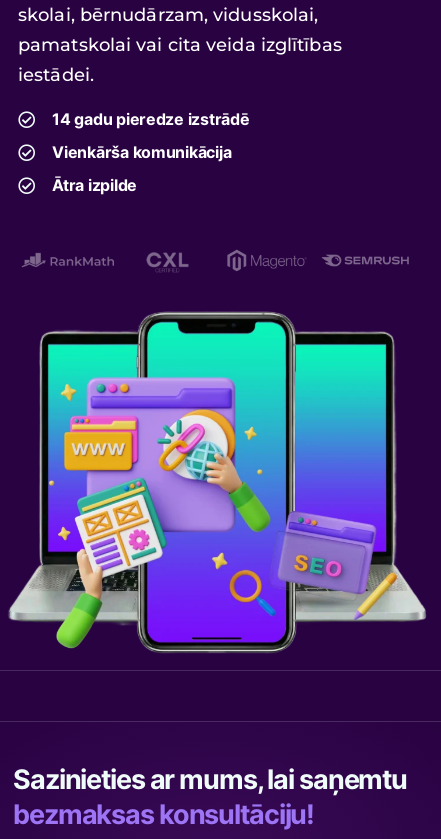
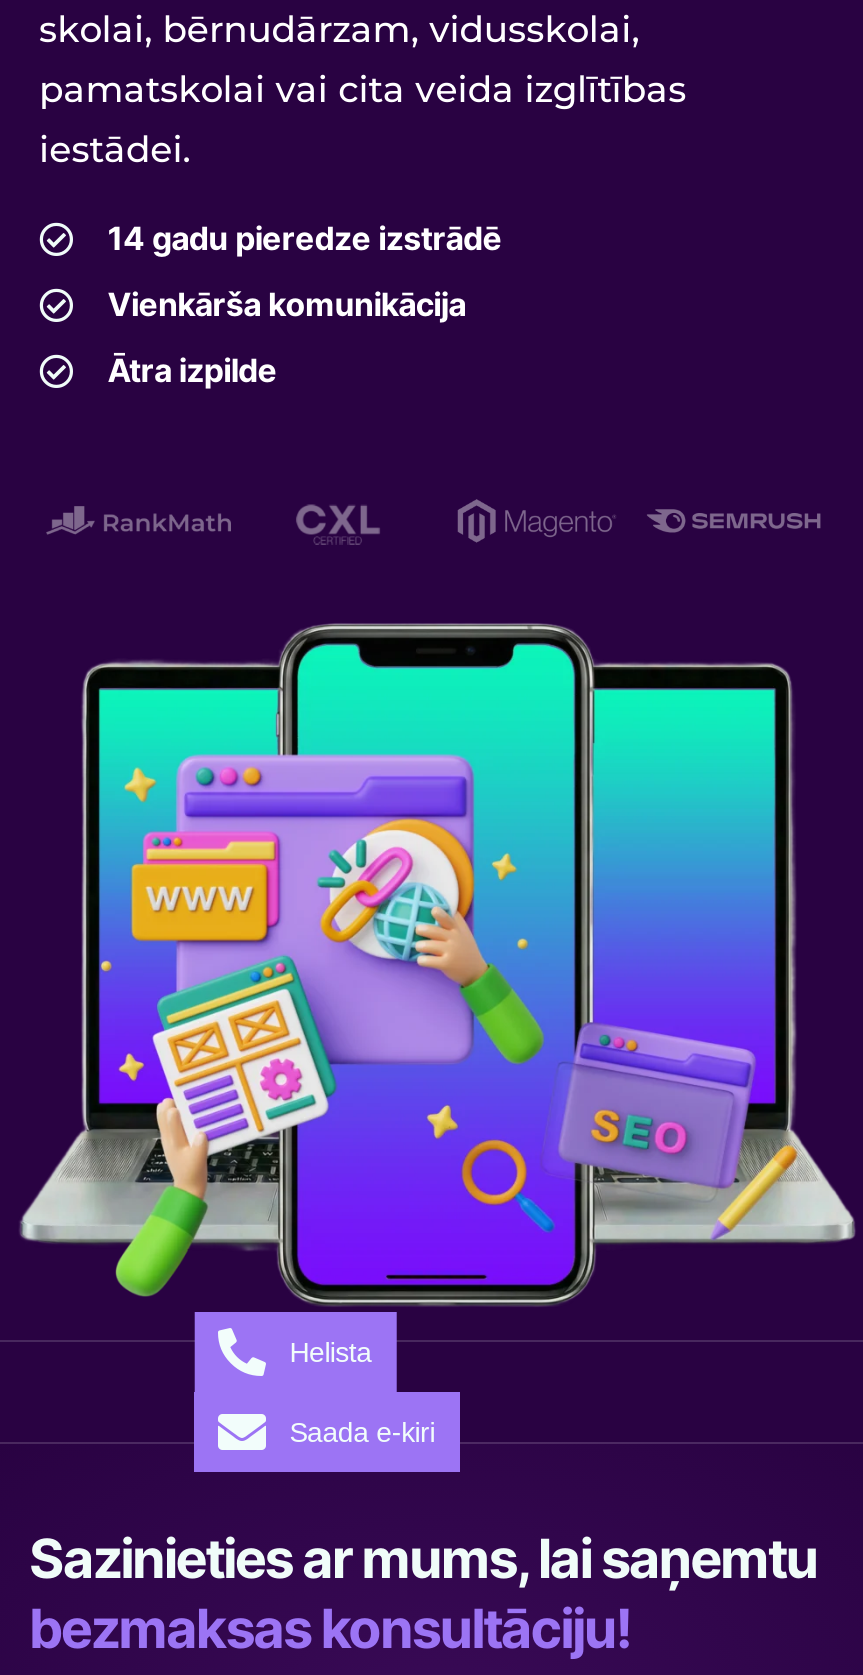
none -> [191,1310,463,1474] [image] | Helista | Saada e-kiri

